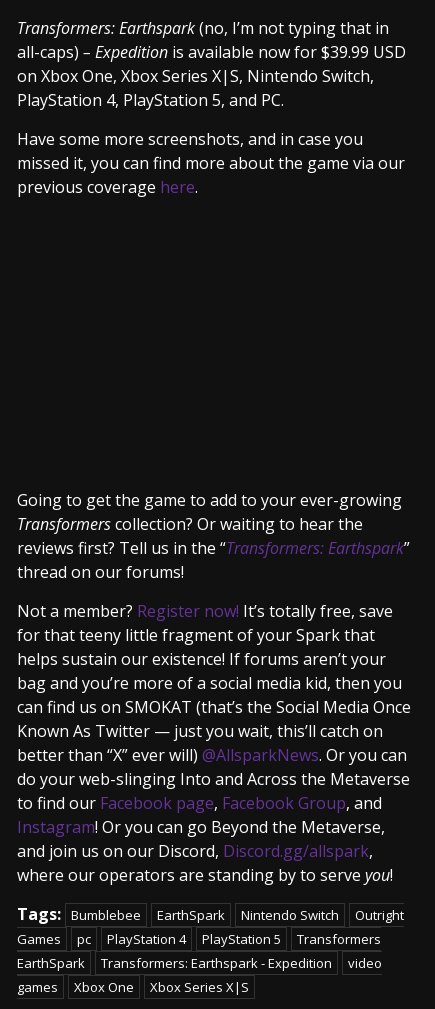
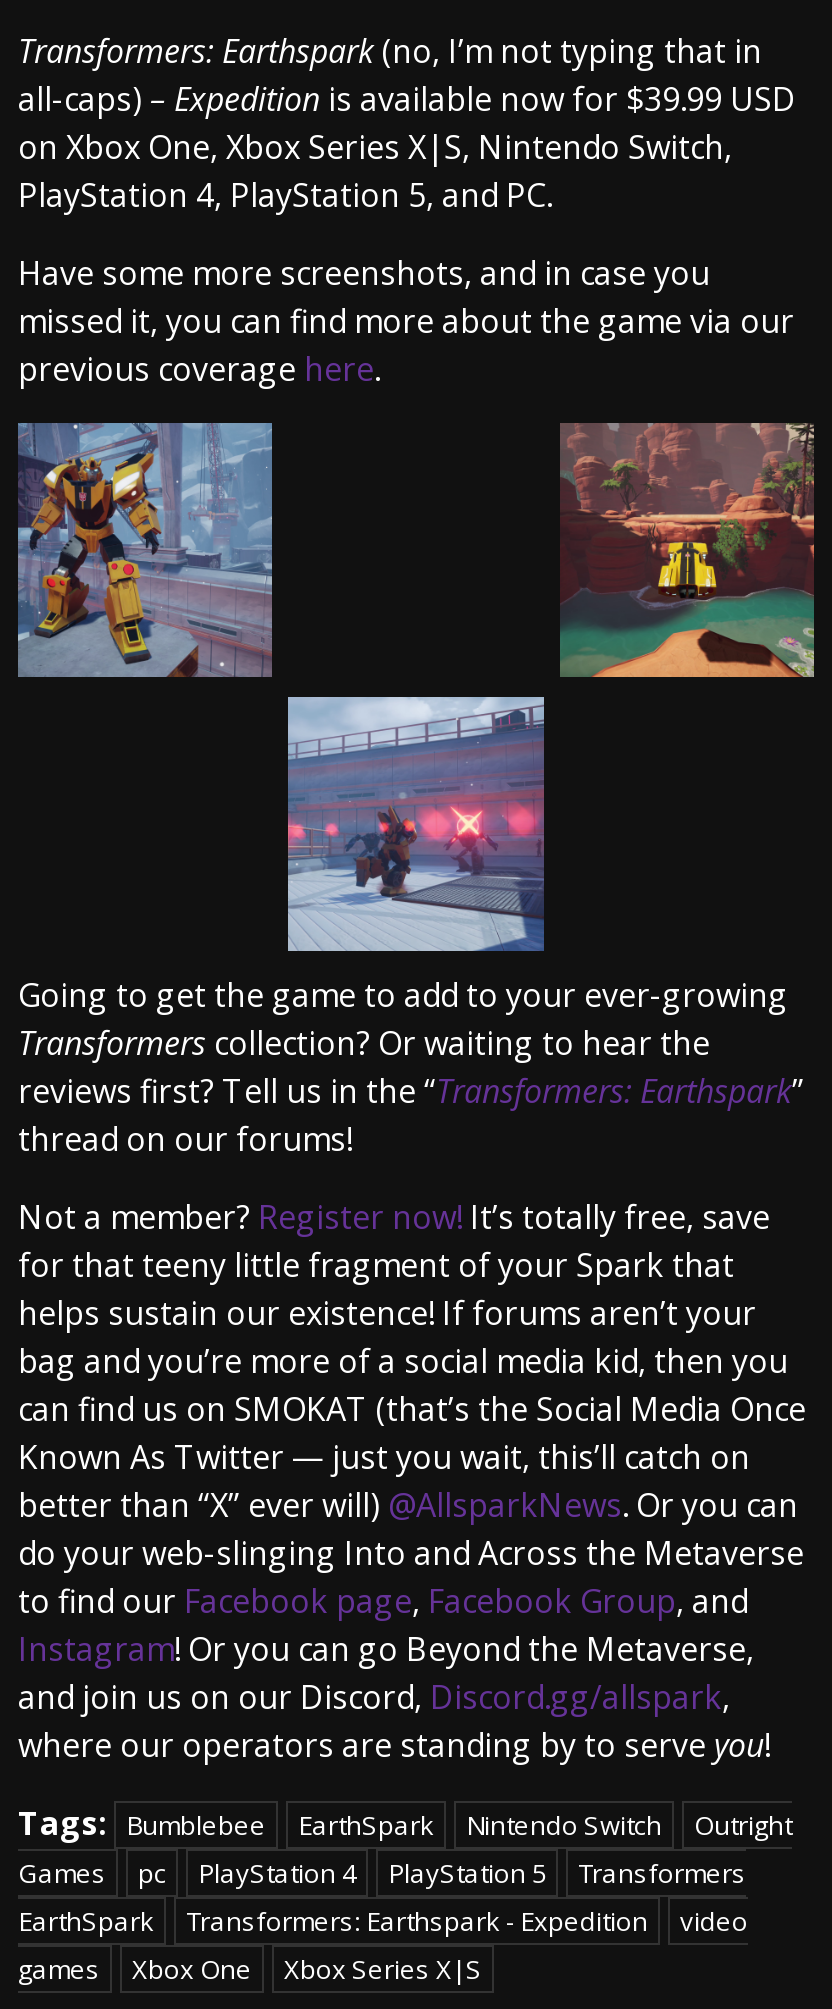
none -> [16,421,274,679] [image]
none -> [286,695,546,953] [image]
none -> [558,421,816,679] [image]

